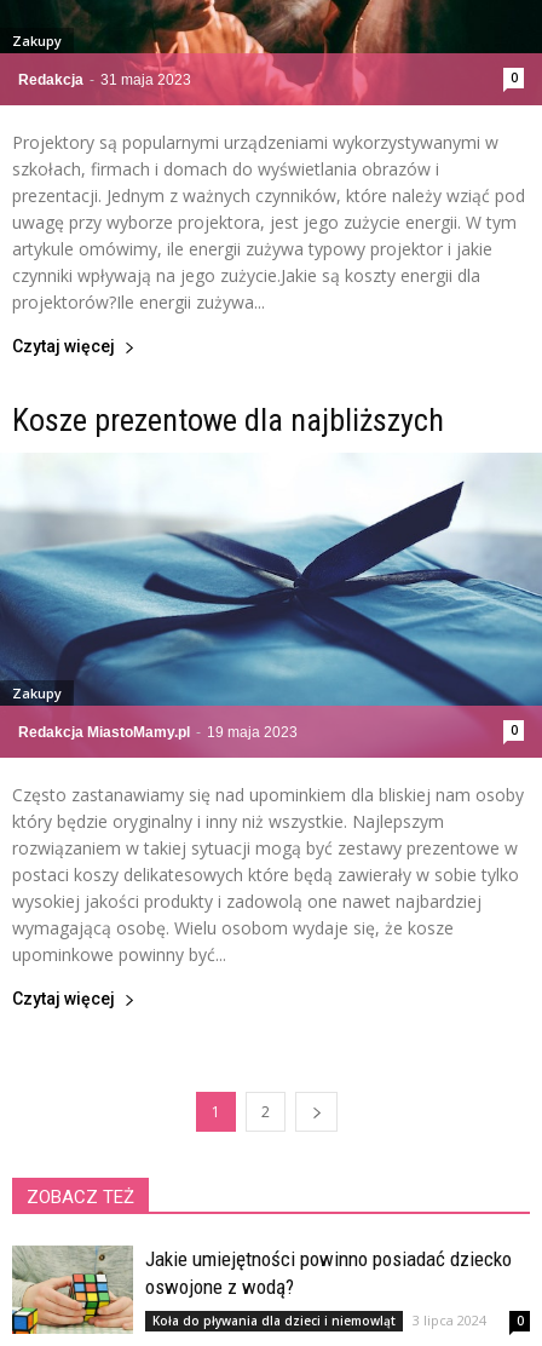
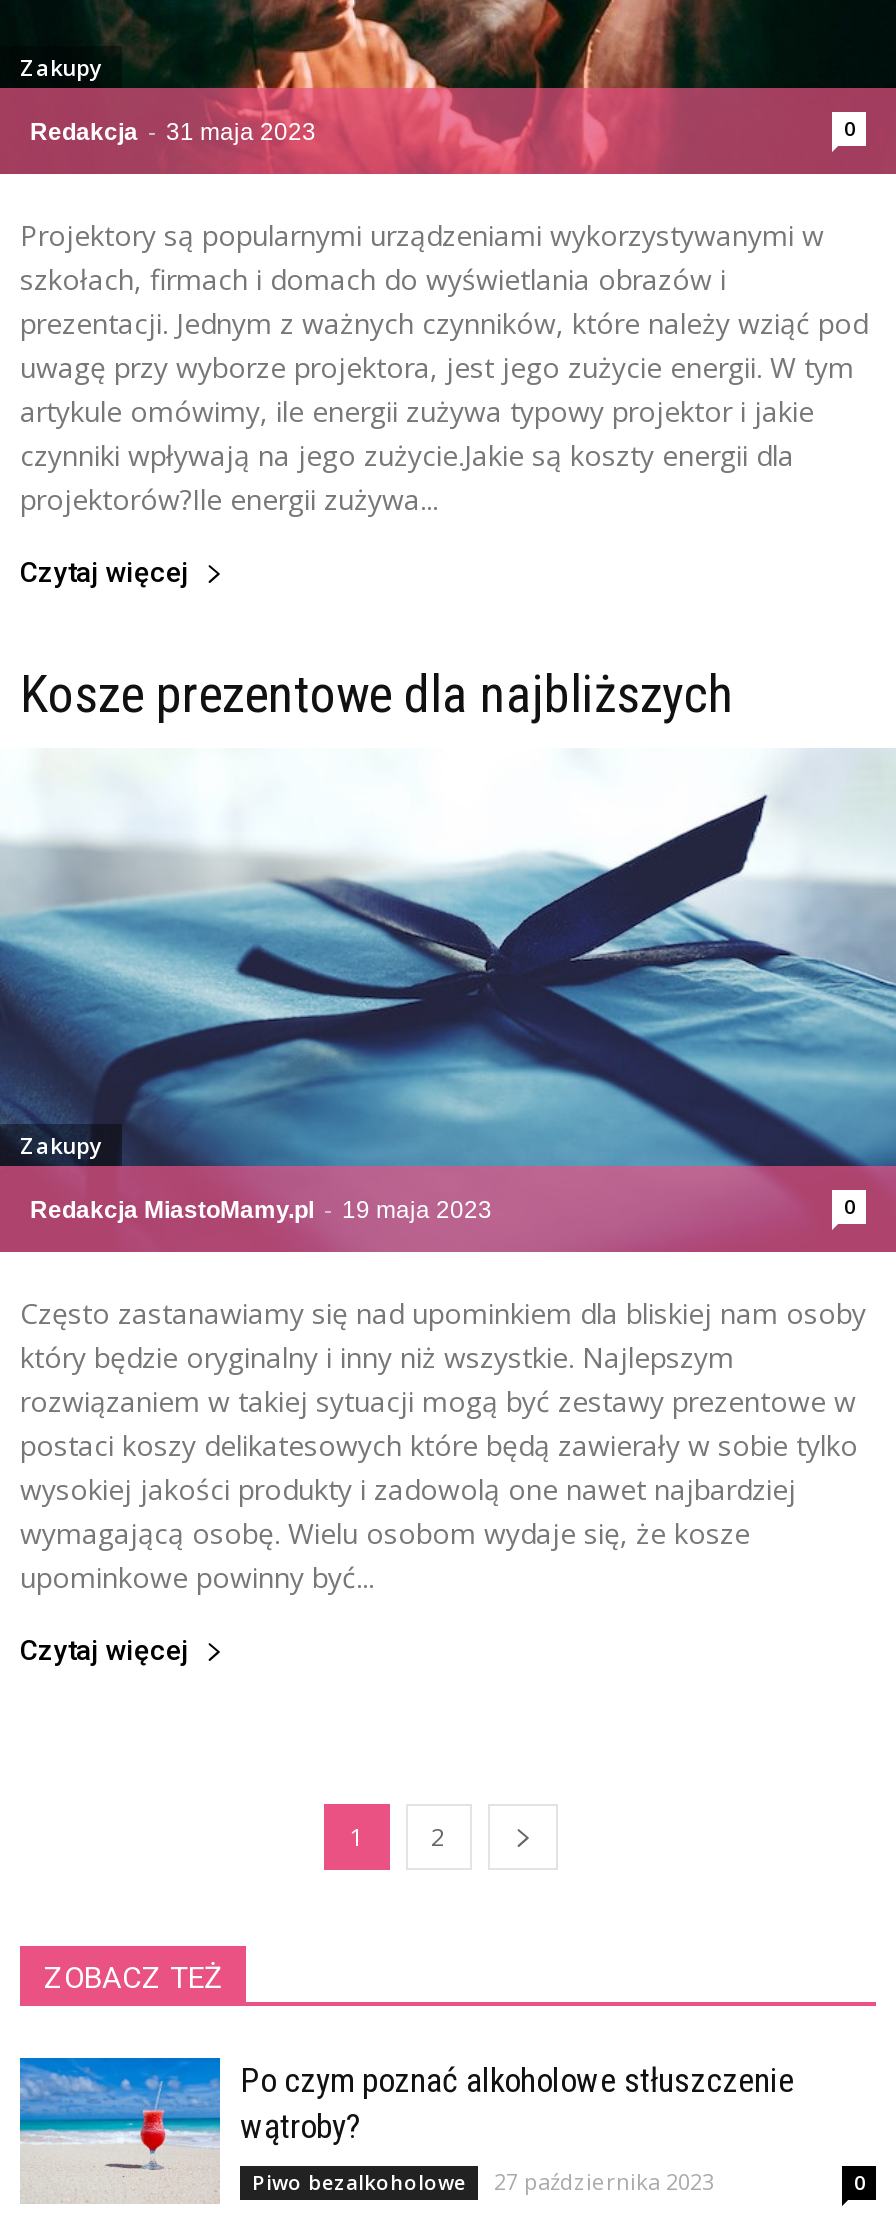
[11,1246,512,1335] [image] | Jakie umiejętności powinno posiadać dziecko | oswojone z wodą? -> [18,2056,794,2204] [image] | Po czym poznać alkoholowe stłuszczenie | wątroby?
[152,1311,486,1330] Koła do pływania dla dzieci i niemowląt | 3 lipca 2024 -> [252,2167,714,2197] Piwo bezalkoholowe | 27 października 2023

